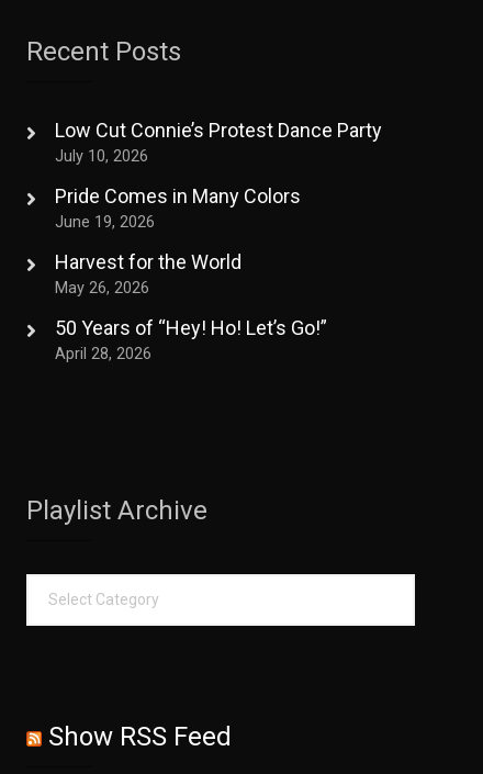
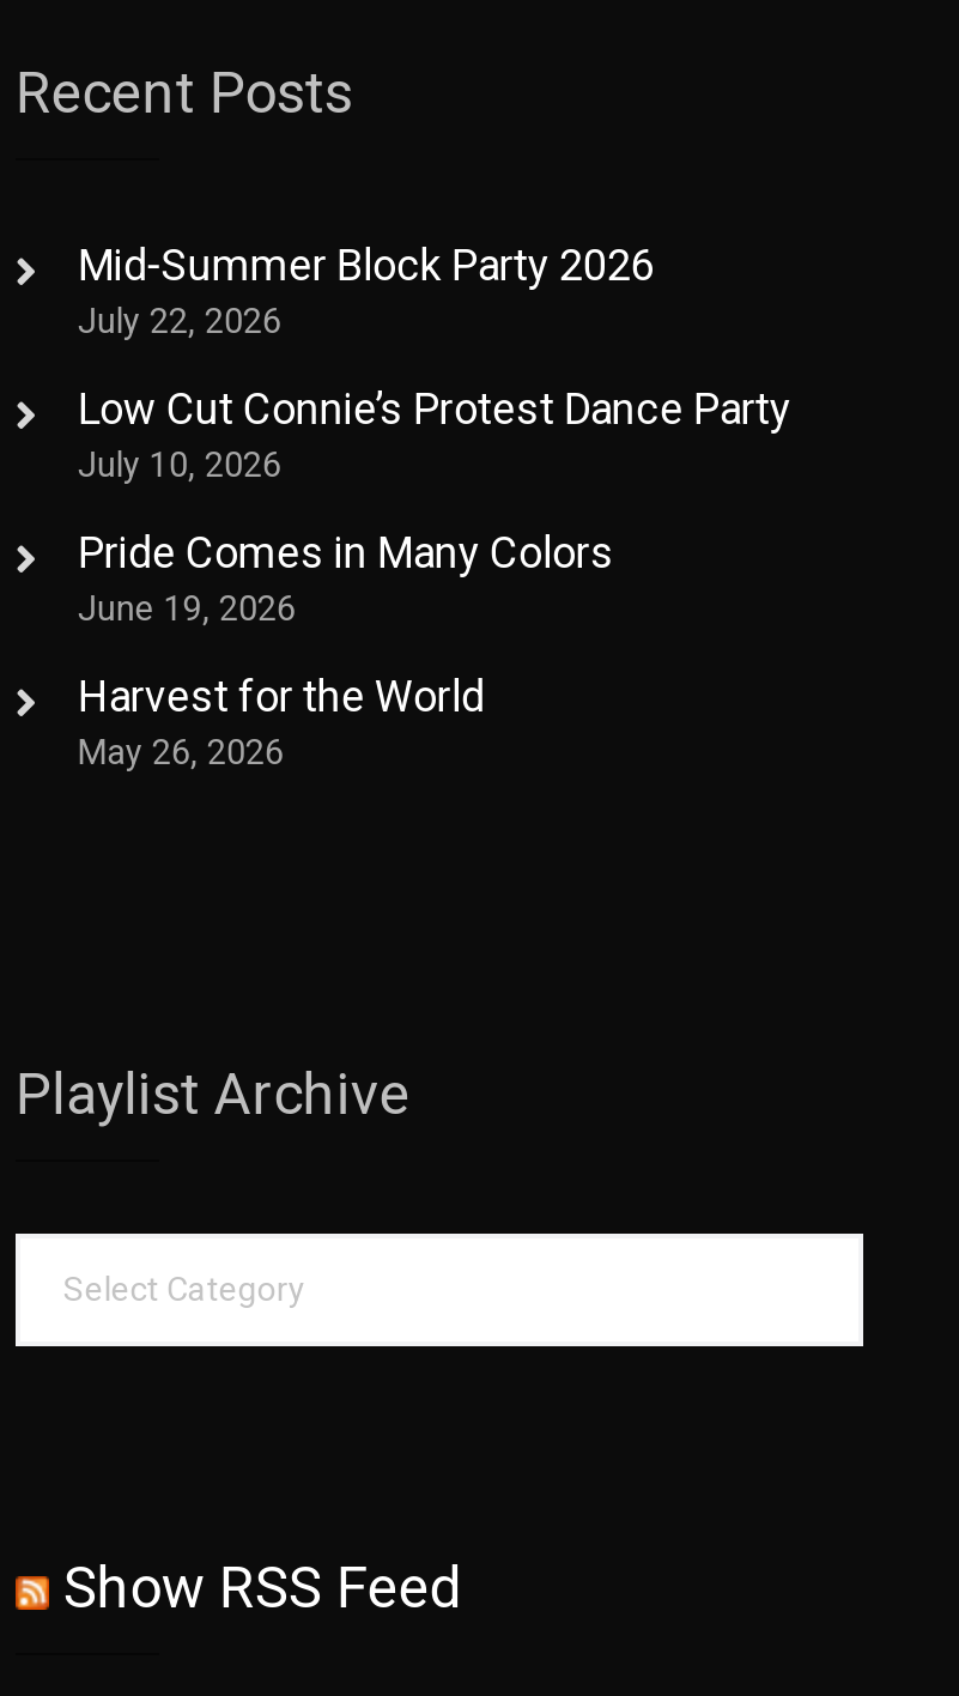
none -> [78,240,655,343] Mid-Summer Block Party 2026 | July 22, 2026
moved [55,119,382,298] -> [78,383,791,774]: Low Cut Connie’s Protest Dance Party | July 10, 2026 | Pride Comes in Many Colors | June 19, 2026 | Harvest for the World | May 26, 2026
[55,316,327,363] 50 Years of “Hey! Ho! Let’s Go!” | April 28, 2026 -> none

